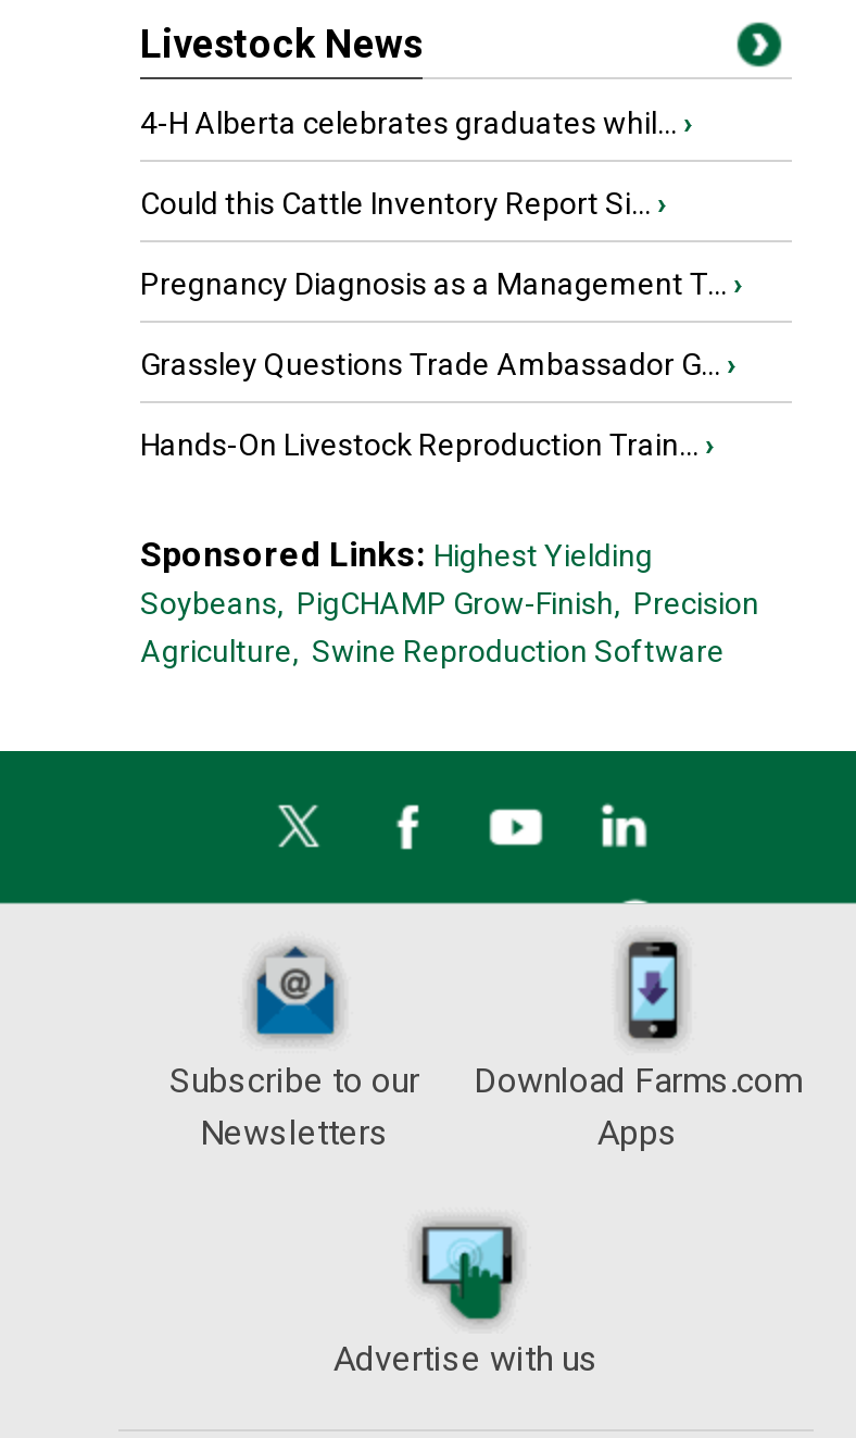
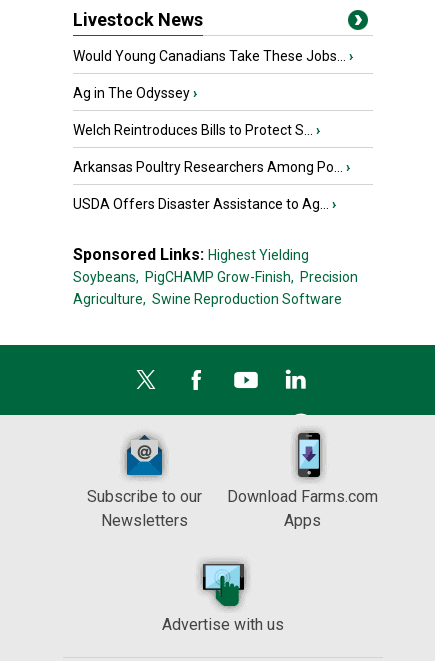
[140,105,692,140] 4-H Alberta celebrates graduates whil... › -> [73,48,353,64] Would Young Canadians Take These Jobs... ›
[140,186,666,221] Could this Cattle Inventory Report Si... › -> [73,85,197,101] Ag in The Odyssey ›
[140,266,742,301] Pregnancy Diagnosis as a Management T... › -> [73,122,320,138] Welch Reintroduces Bills to Protect S... ›
[140,347,735,382] Grassley Questions Trade Ambassador G... › -> [73,159,350,175] Arkansas Poultry Researchers Among Po... ›
[140,427,714,462] Hands-On Livestock Reproduction Train... › -> [73,196,336,212] USDA Offers Disaster Assistance to Ag... ›

